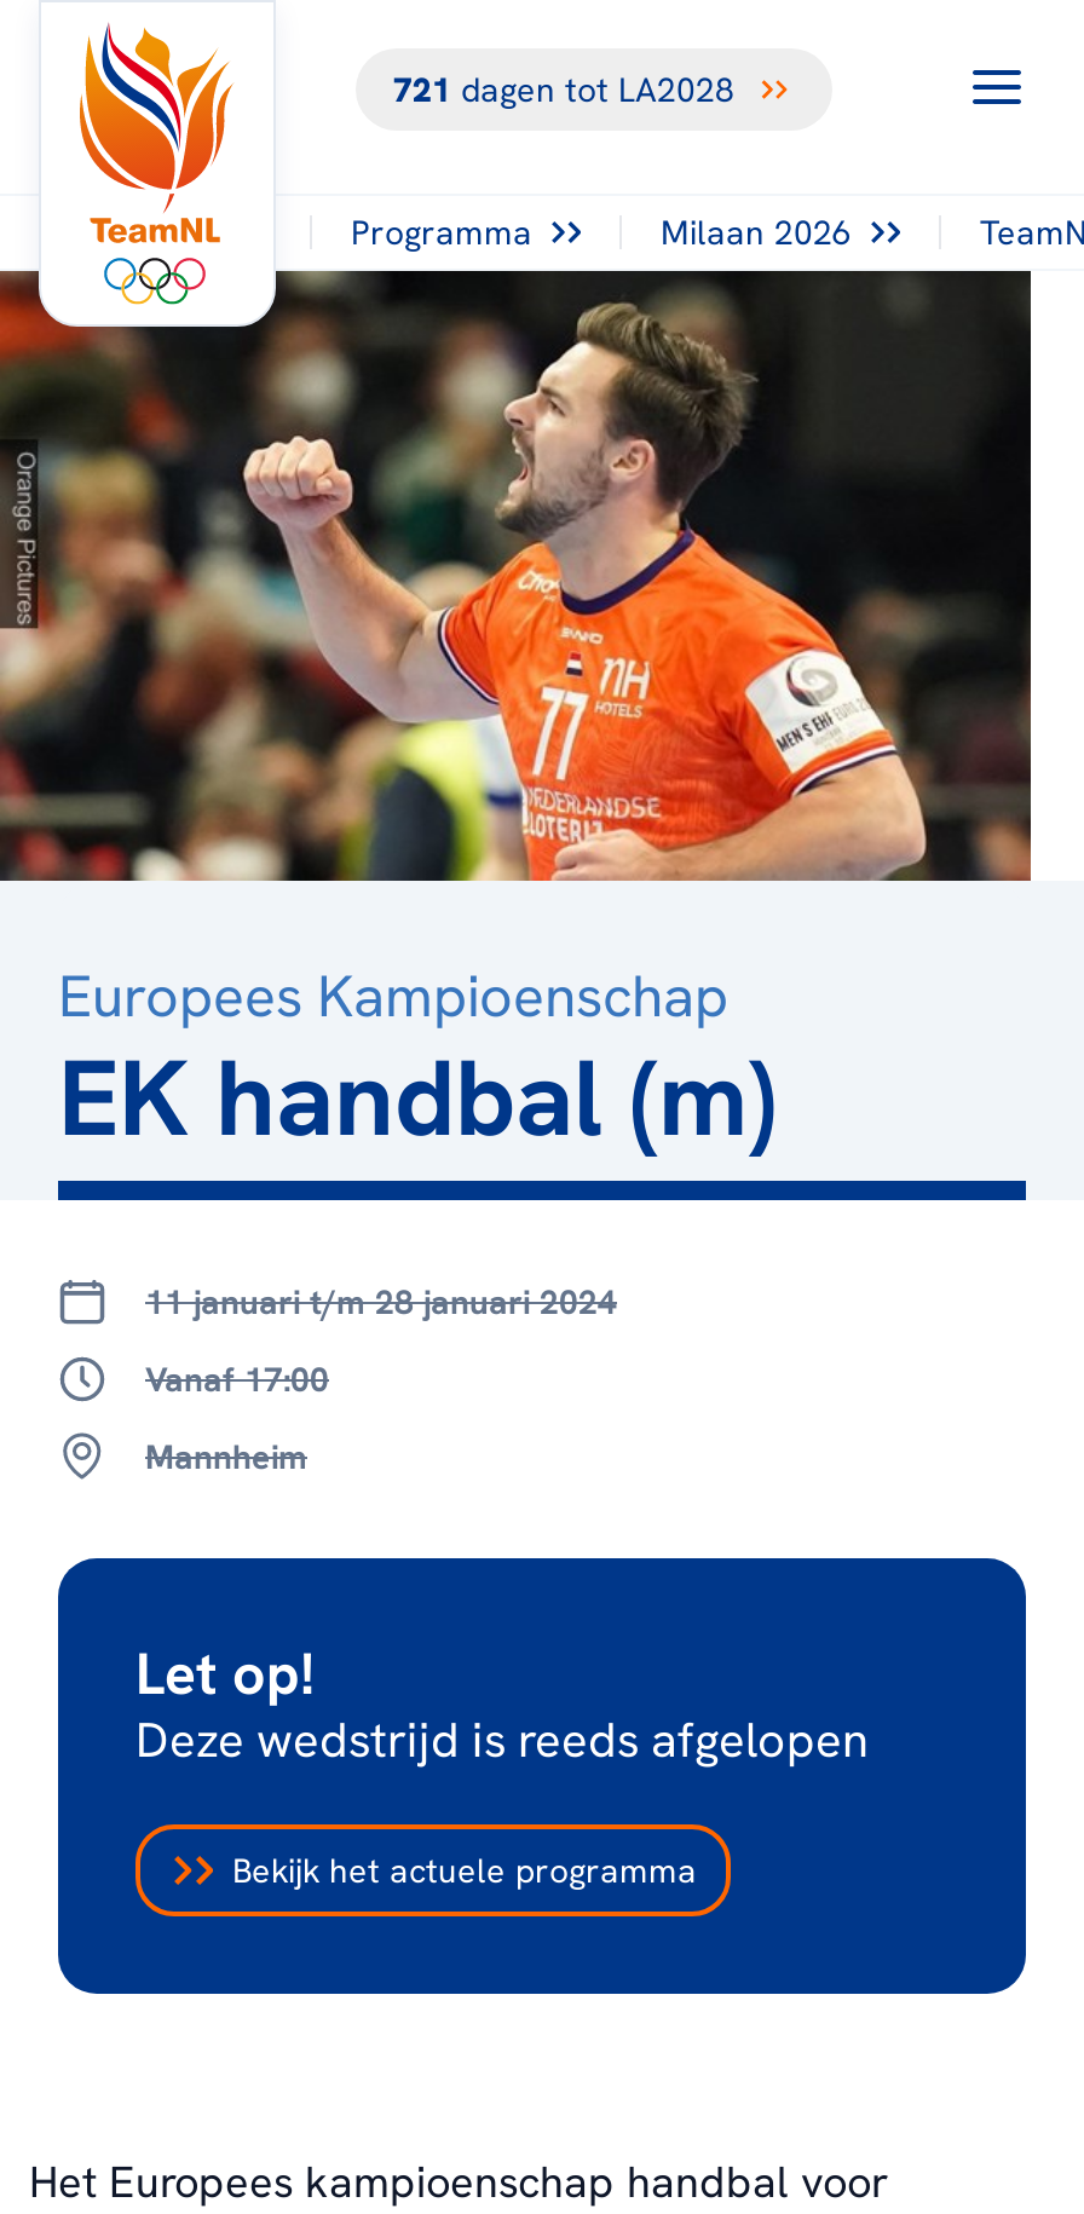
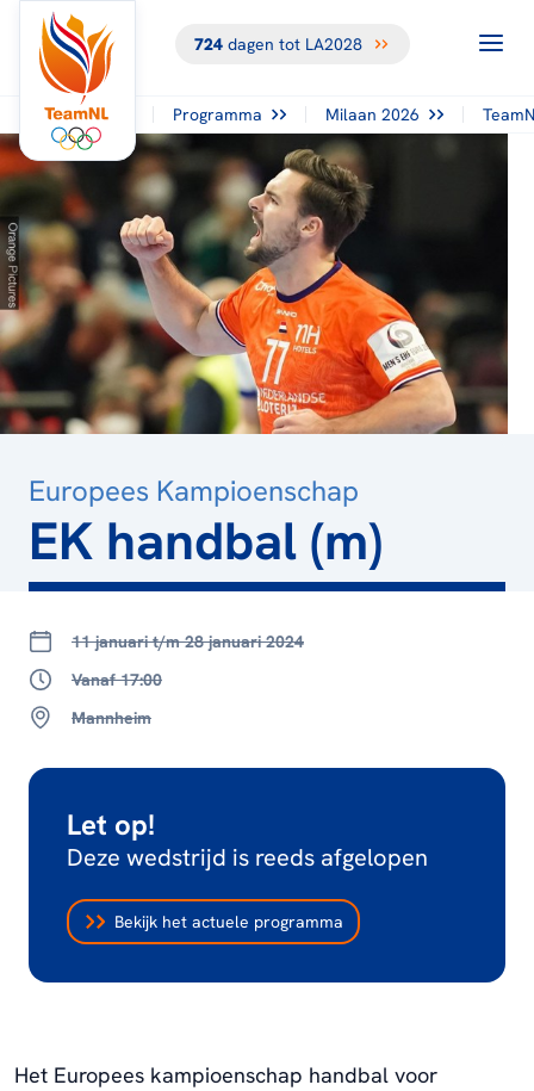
[393,68,734,111] 721 dagen tot LA2028 -> [194,33,362,55] 724 dagen tot LA2028

